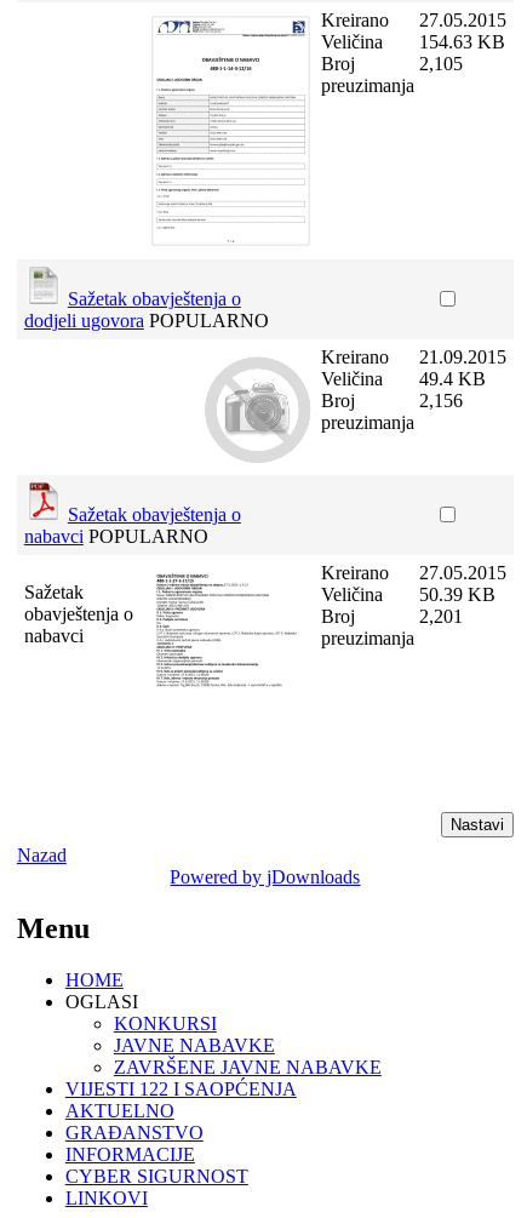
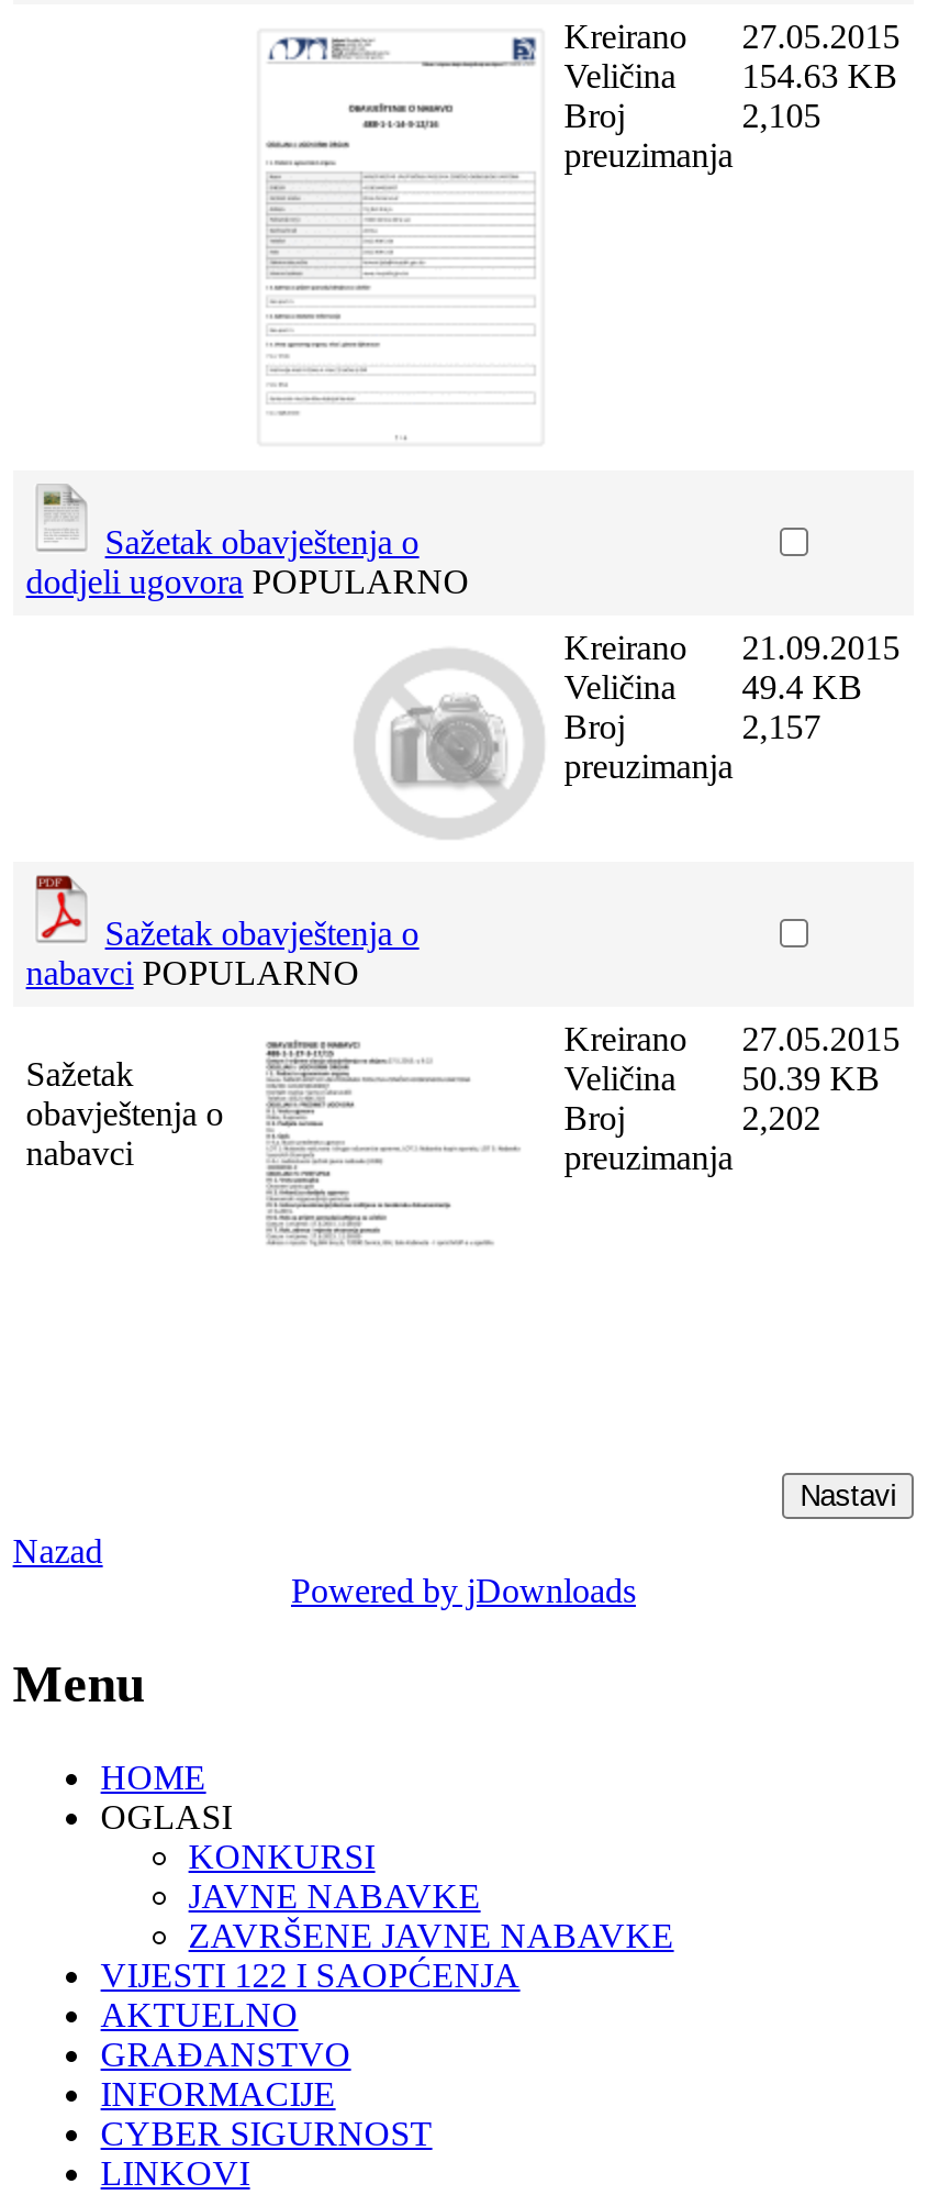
[419,390,463,411] 2,156 -> [742,708,821,745] 2,157
[419,606,463,627] 2,201 -> [742,1099,821,1137] 2,202

